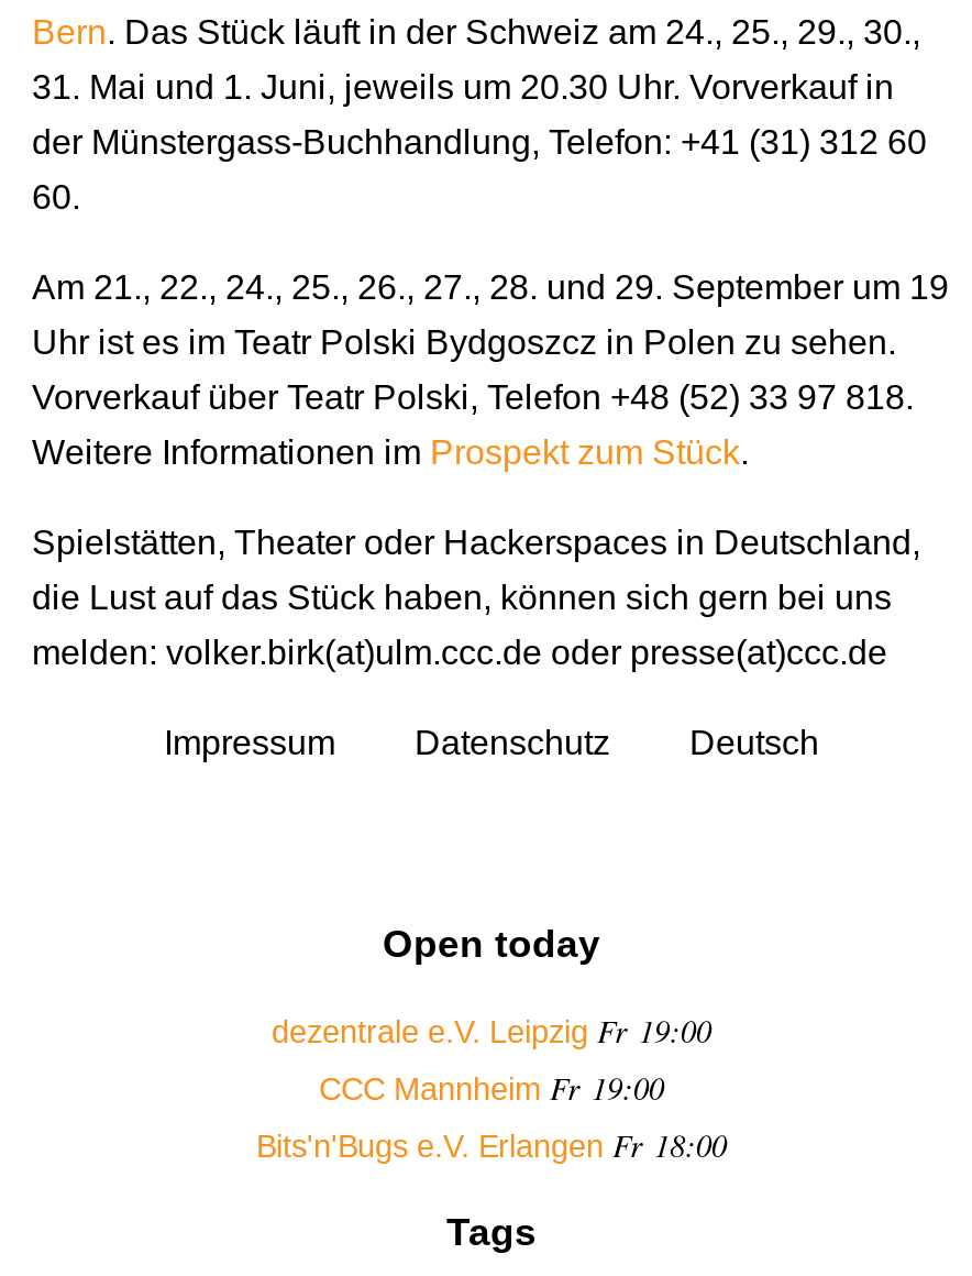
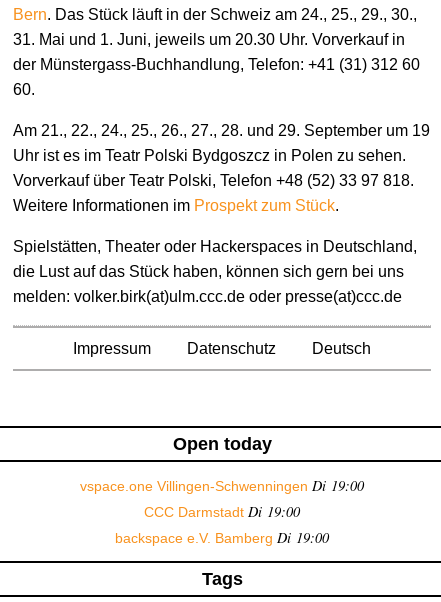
[256,1009,727,1165] dezentrale e.V. Leipzig Fr 19:00 | CCC Mannheim Fr 19:00 | Bits'n'Bugs e.V. Erlangen Fr 18:00 -> [80,475,364,546] vspace.one Villingen-Schwenningen Di 19:00 | CCC Darmstadt Di 19:00 | backspace e.V. Bamberg Di 19:00

